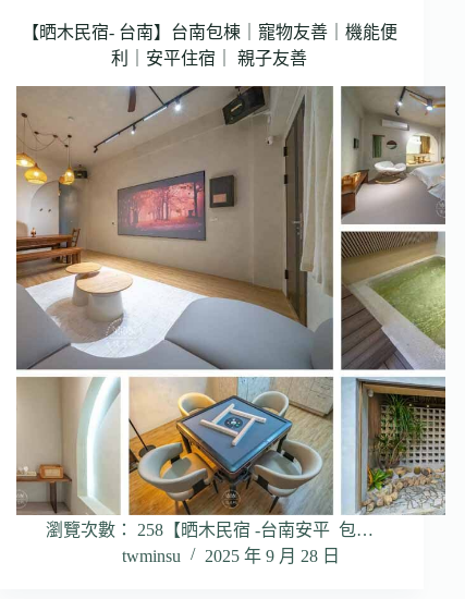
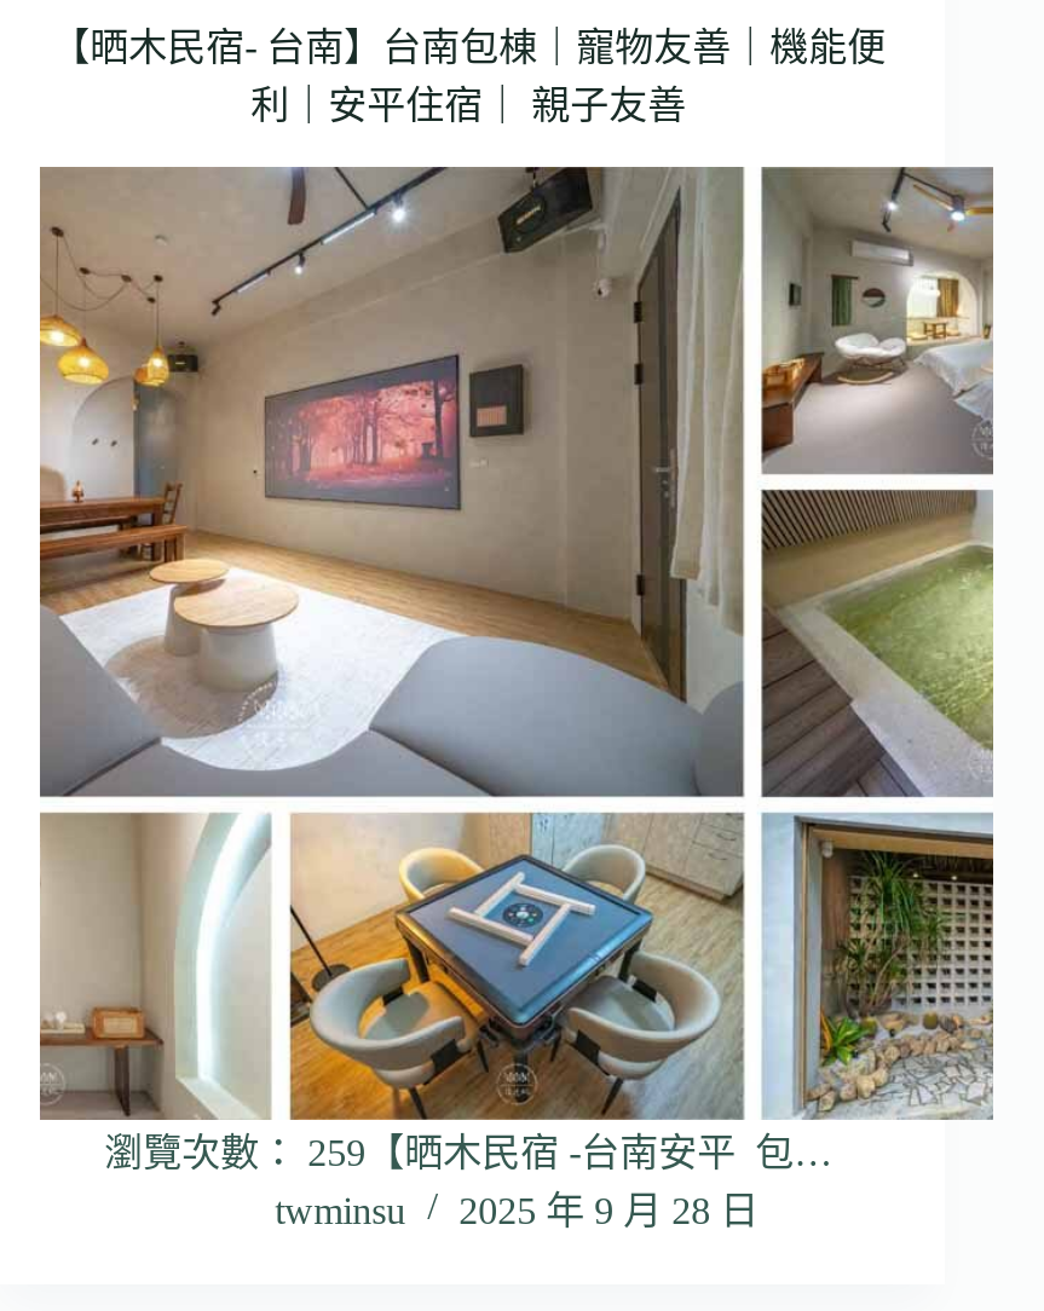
[45,521,373,539] 瀏覽次數： 258【晒木民宿 -台南安平 包… -> [104,1132,833,1173] 瀏覽次數： 259【晒木民宿 -台南安平 包…

